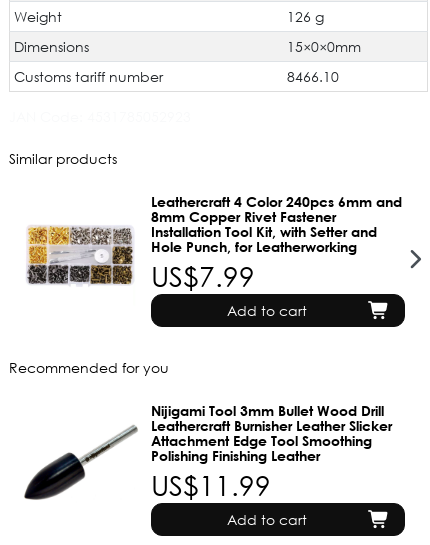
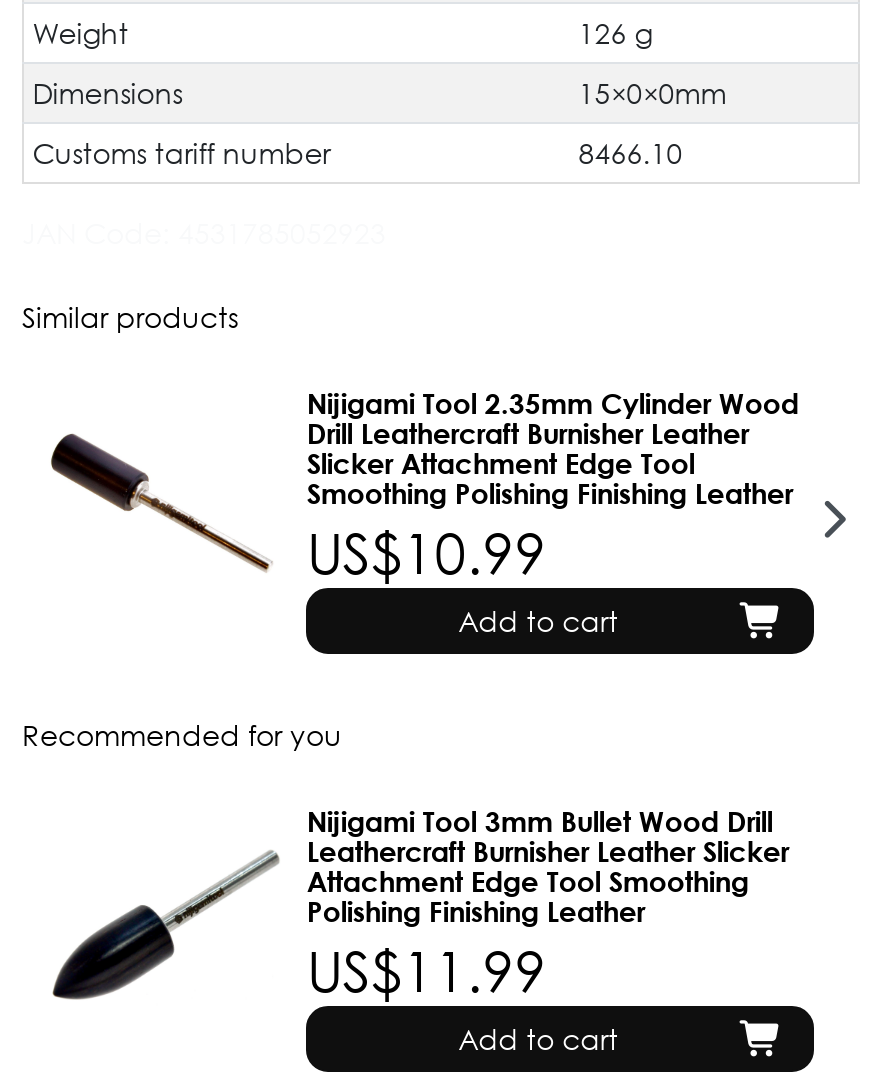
[24,193,402,292] [image] | Leathercraft 4 Color 240pcs 6mm and | 8mm Copper Rivet Fastener | Installation Tool Kit, with Setter and | Hole Punch, for Leatherworking | US$7.99 -> [48,386,799,584] [image] | Nijigami Tool 2.35mm Cylinder Wood | Drill Leathercraft Burnisher Leather | Slicker Attachment Edge Tool | Smoothing Polishing Finishing Leather | US$10.99

